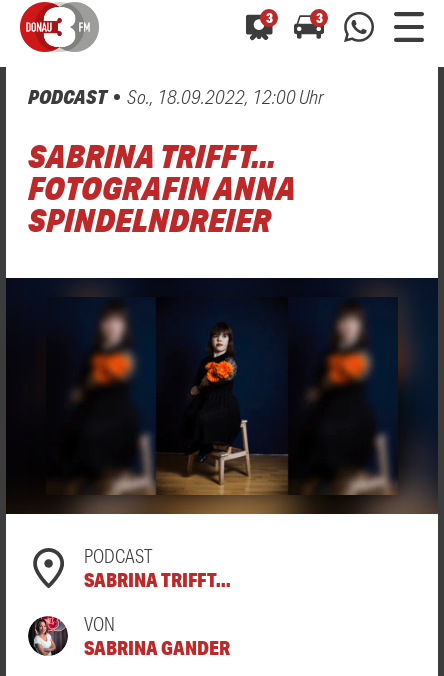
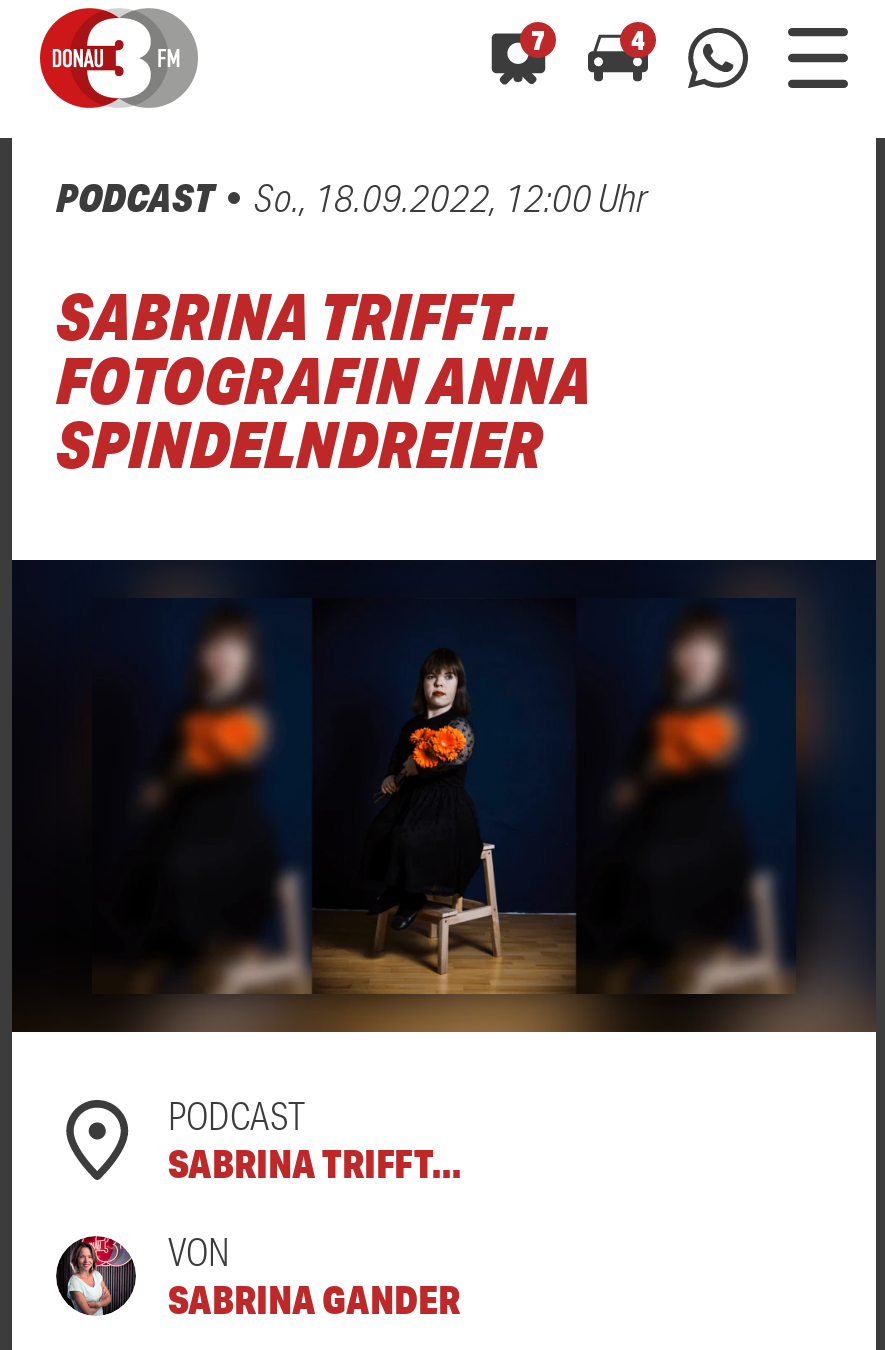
[265,9,272,27] 3 -> [531,22,545,58] 7
[315,9,322,27] 3 -> [631,22,645,58] 4

